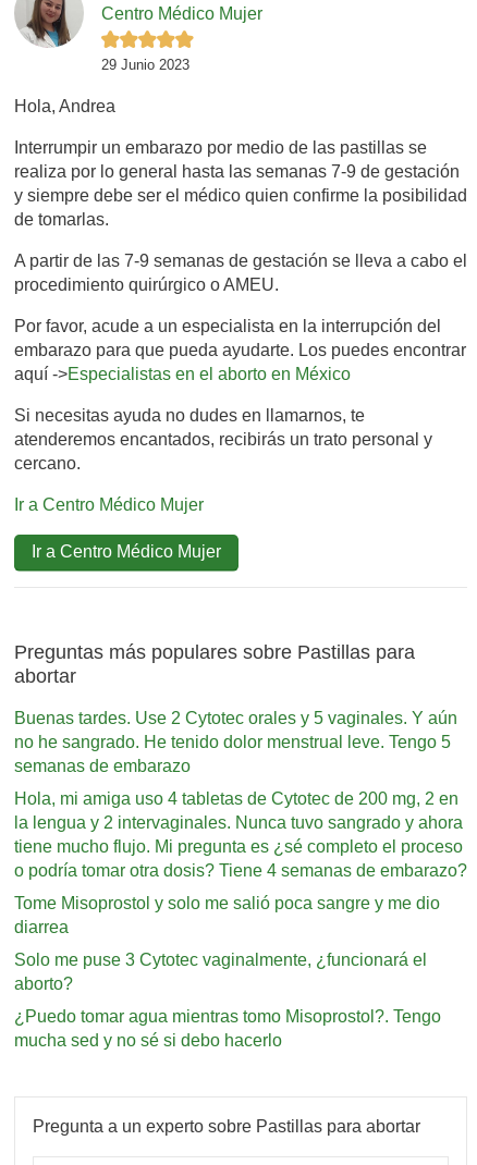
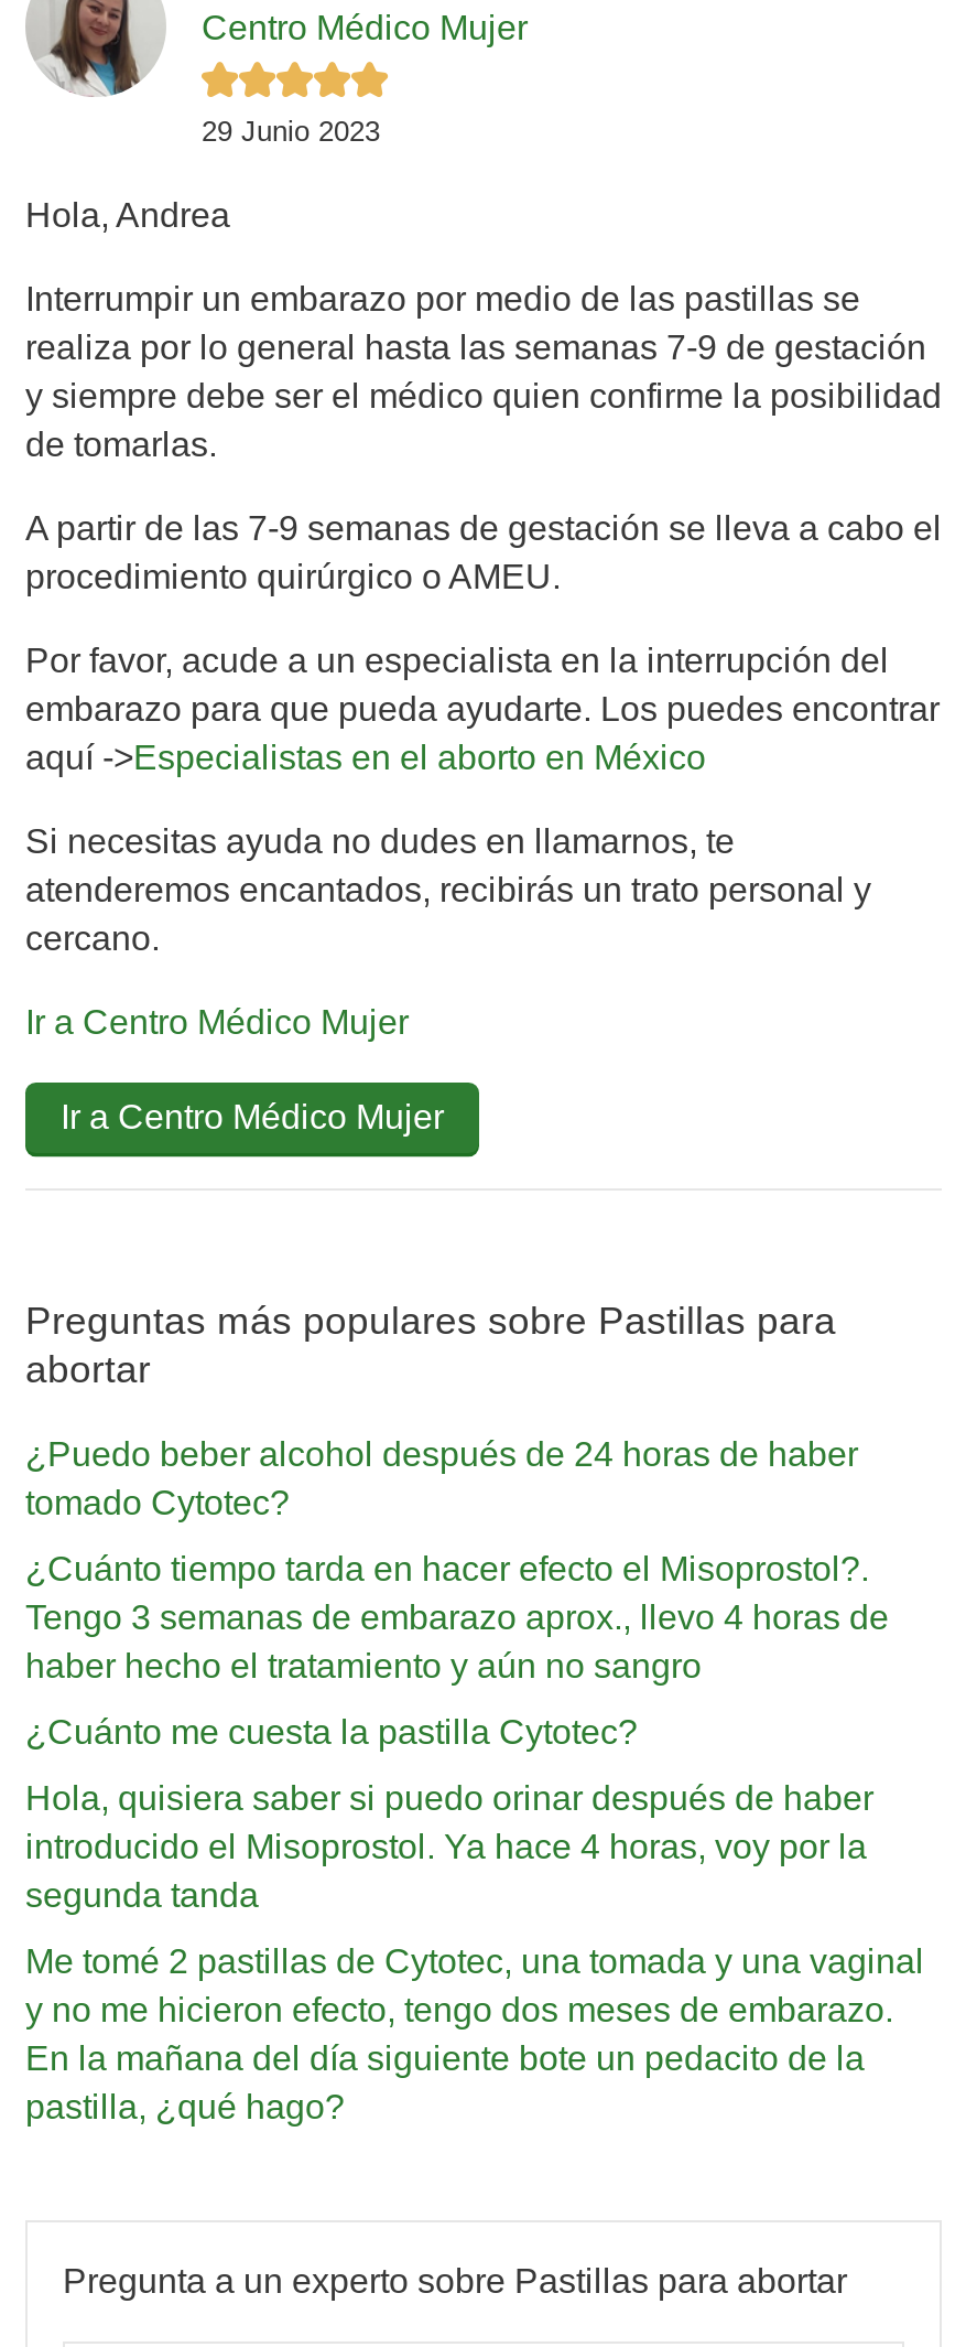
[14,709,457,776] Buenas tardes. Use 2 Cytotec orales y 5 vaginales. Y aún | no he sangrado. He tenido dolor menstrual leve. Tengo 5 | semanas de embarazo -> [25,1436,858,1522] ¿Puedo beber alcohol después de 24 horas de haber | tomado Cytotec?
[14,790,467,880] Hola, mi amiga uso 4 tabletas de Cytotec de 200 mg, 2 en | la lengua y 2 intervaginales. Nunca tuvo sangrado y ahora | tiene mucho flujo. Mi pregunta es ¿sé completo el proceso | o podría tomar otra dosis? Tiene 4 semanas de embarazo? -> [25,1551,889,1685] ¿Cuánto tiempo tarda en hacer efecto el Misoprostol?. | Tengo 3 semanas de embarazo aprox., llevo 4 horas de | haber hecho el tratamiento y aún no sangro
[14,894,440,937] Tome Misoprostol y solo me salió poca sangre y me dio | diarrea -> [25,1714,638,1751] ¿Cuánto me cuesta la pastilla Cytotec?
[14,951,427,993] Solo me puse 3 Cytotec vaginalmente, ¿funcionará el | aborto? -> [25,1780,873,1914] Hola, quisiera saber si puedo orinar después de haber | introducido el Misoprostol. Ya hace 4 horas, voy por la | segunda tanda
[14,1007,441,1050] ¿Puedo tomar agua mientras tomo Misoprostol?. Tengo | mucha sed y no sé si debo hacerlo -> [25,1943,924,2126] Me tomé 2 pastillas de Cytotec, una tomada y una vaginal | y no me hicieron efecto, tengo dos meses de embarazo. | En la mañana del día siguiente bote un pedacito de la | pastilla, ¿qué hago?

